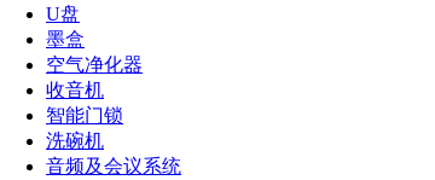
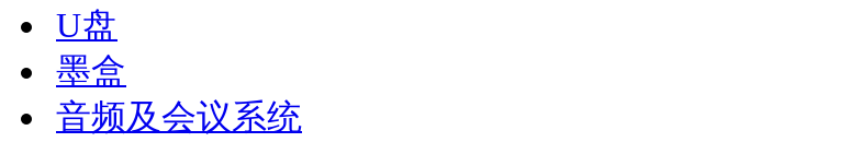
[46,54,143,151] 空气净化器 | 收音机 | 智能门锁 | 洗碗机 -> none

